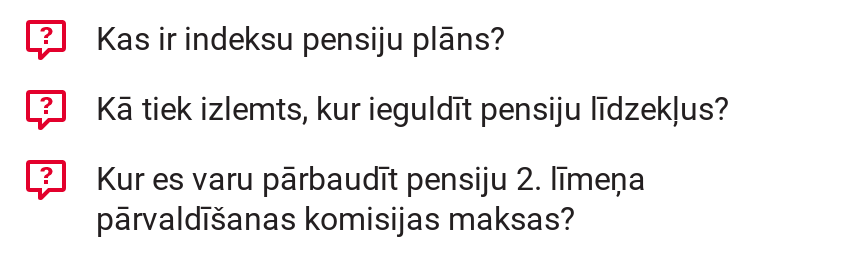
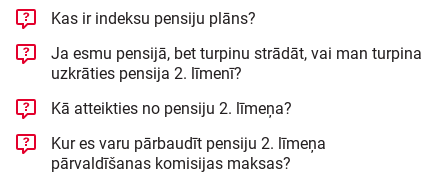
[96,90,730,128] Kā tiek izlemts, kur ieguldīt pensiju līdzekļus? -> [51,44,422,118] Ja esmu pensijā, bet turpinu strādāt, vai man turpina | uzkrāties pensija 2. līmenī? | Kā atteikties no pensiju 2. līmeņa?

